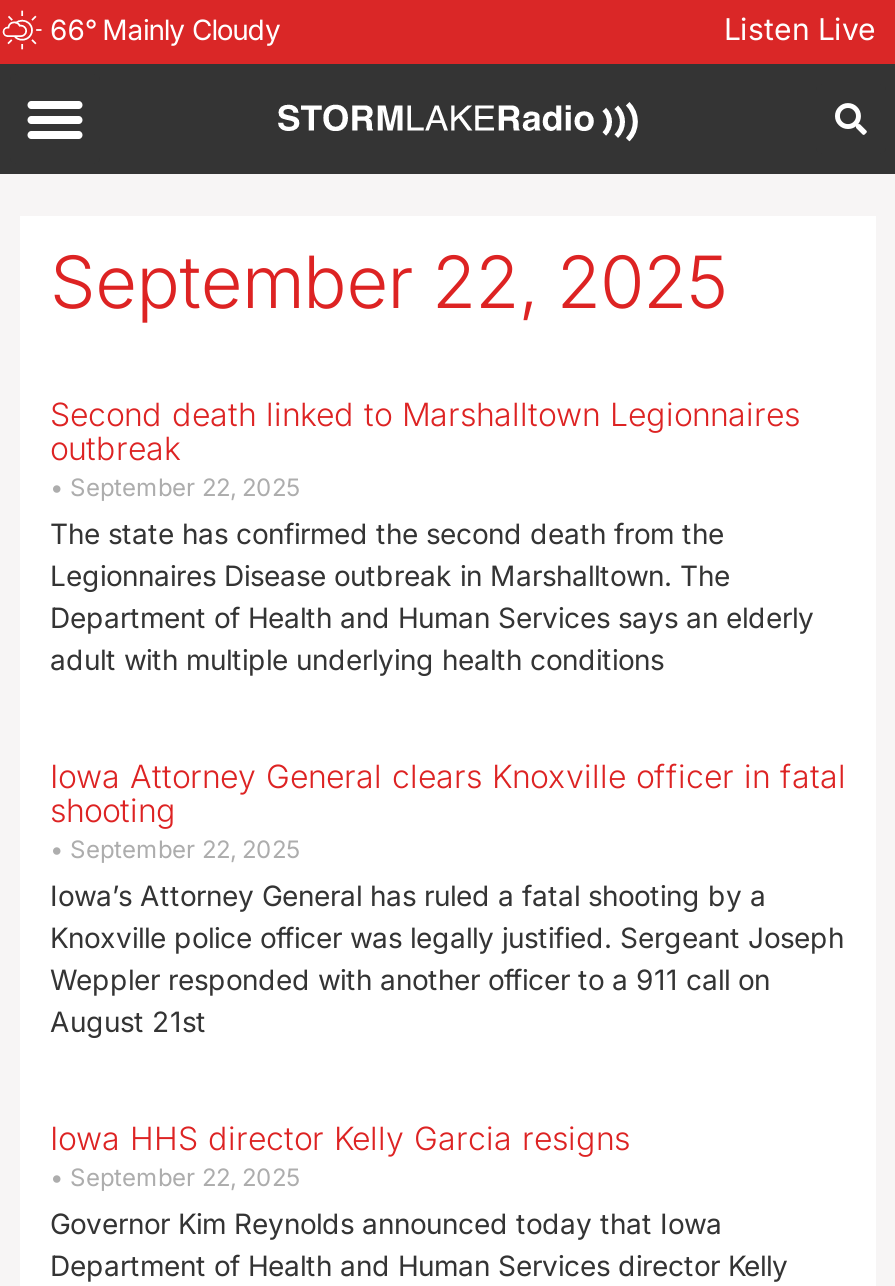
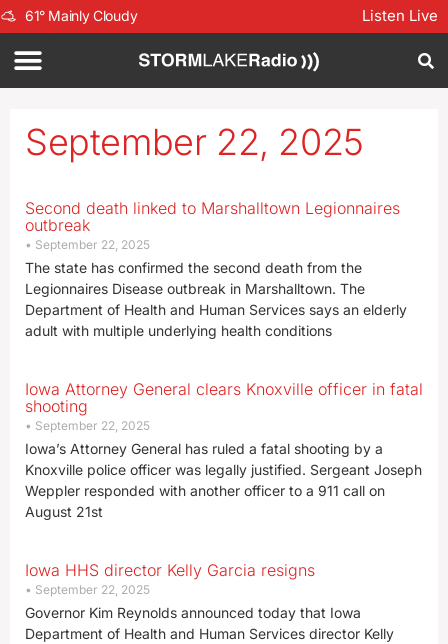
[50,11,280,45] 66° Mainly Cloudy -> [25,6,137,23] 61° Mainly Cloudy

